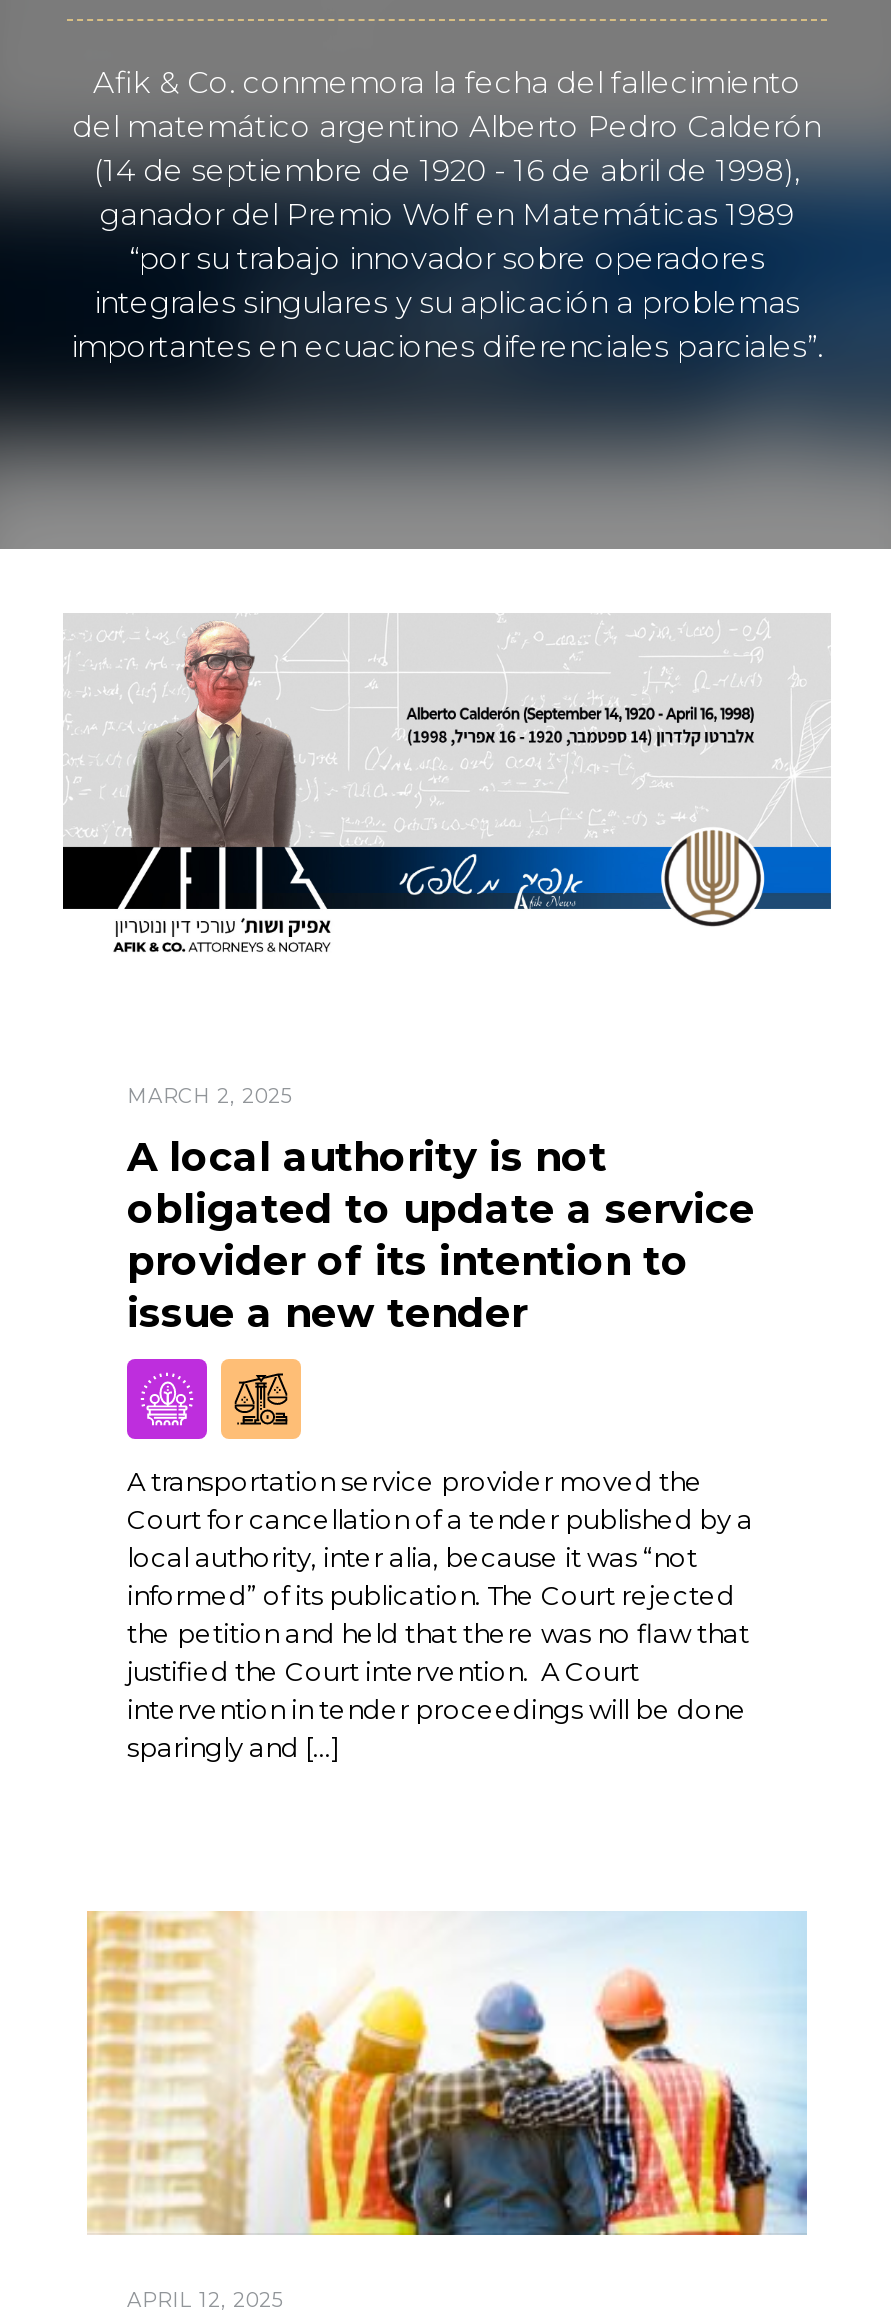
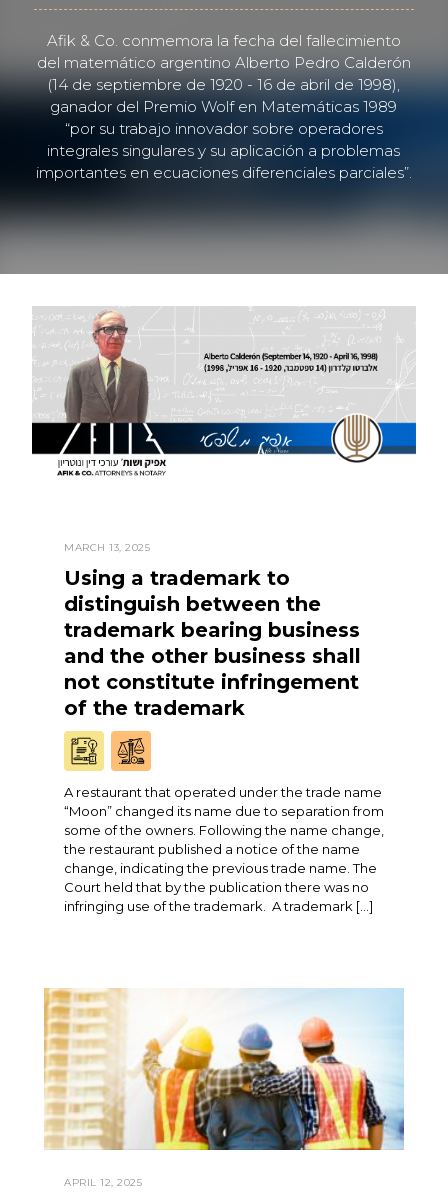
[127,1083,292,1109] MARCH 2, 2025 -> [64,541,150,554] MARCH 13, 2025
[127,1133,755,1337] A local authority is not | obligated to update a service | provider of its intention to | issue a new tender -> [64,566,361,720] Using a trademark to | distinguish between the | trademark bearing business | and the other business shall | not constitute infringement | of the trademark
[127,1465,753,1763] A transportation service provider moved the | Court for cancellation of a tender published by a | local authority, inter alia, because it was “not | informed” of its publication. The Court rejected | the petition and held that there was no flaw that | justified the Court intervention. A Court | intervention in tender proceedings will be done | sparingly and […] -> [64,784,384,914] A restaurant that operated under the trade name | “Moon” changed its name due to separation from | some of the owners. Following the name change, | the restaurant published a notice of the name | change, indicating the previous trade name. The | Court held that by the publication there was no | infringing use of the trademark. A trademark […]

